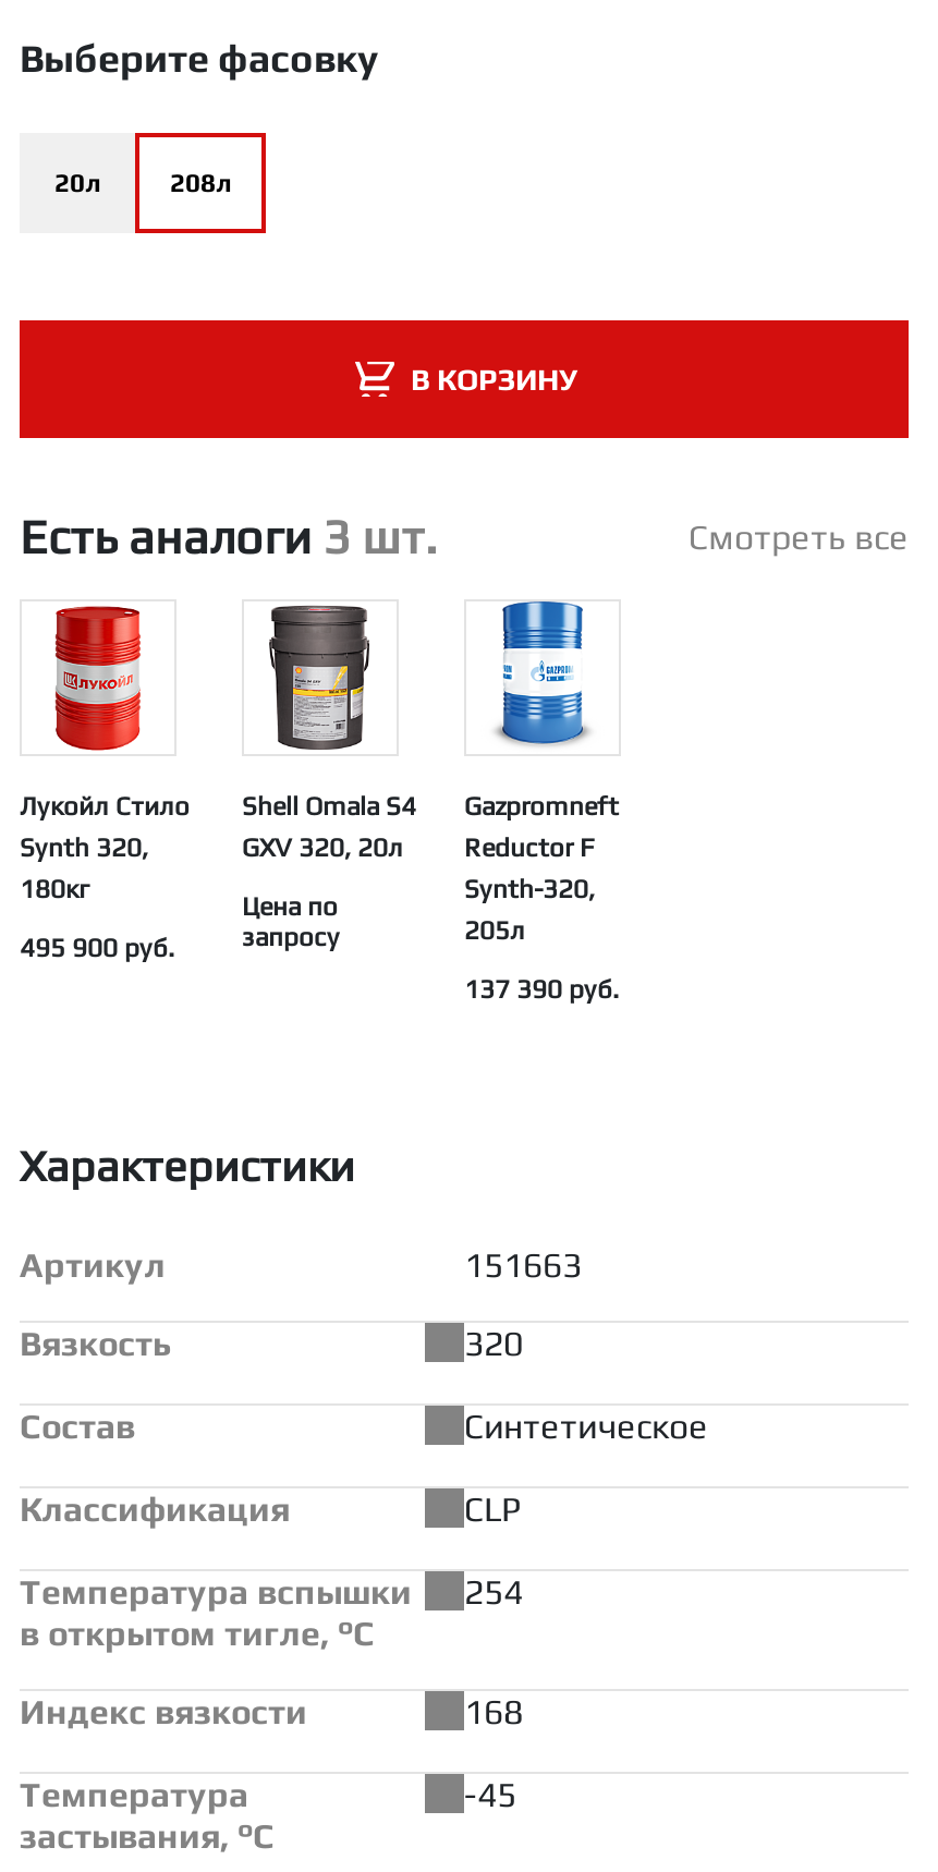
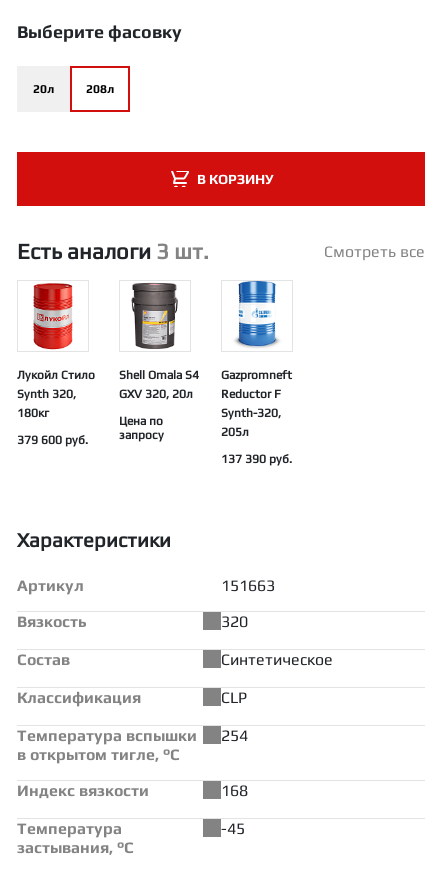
[20,933,174,963] 495 900 руб. -> [17,433,88,447] 379 600 руб.

